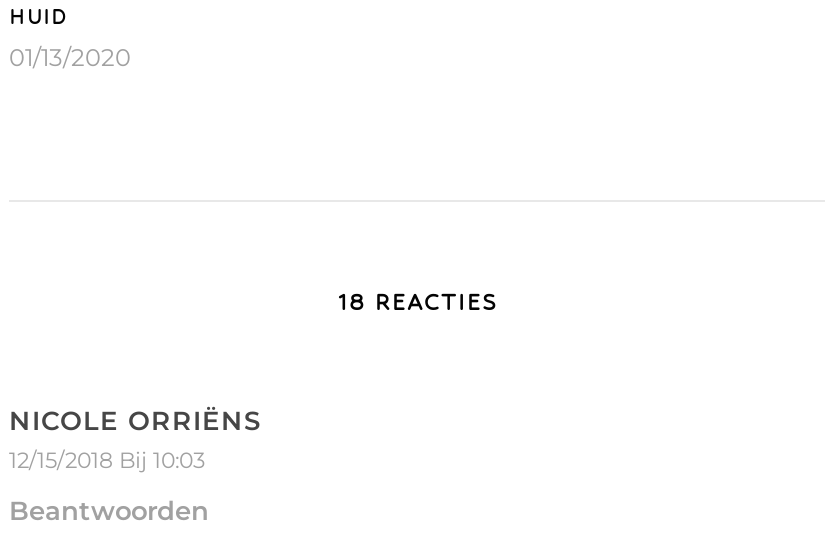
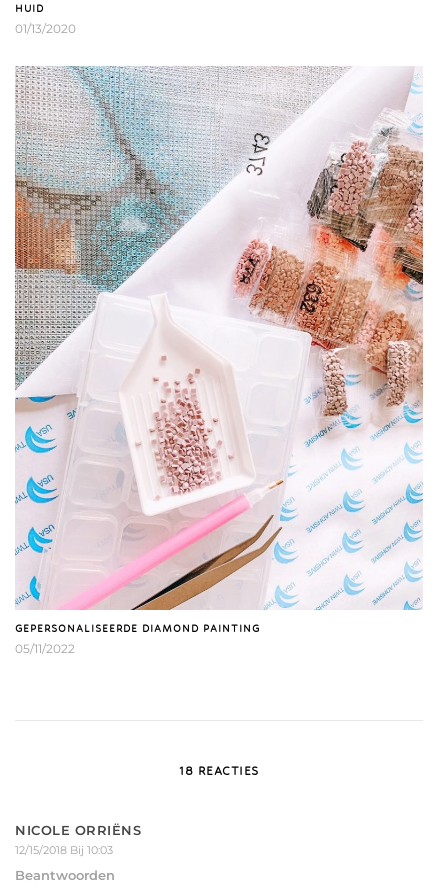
none -> [14,65,424,656] [image] | GEPERSONALISEERDE DIAMOND PAINTING | 05/11/2022

